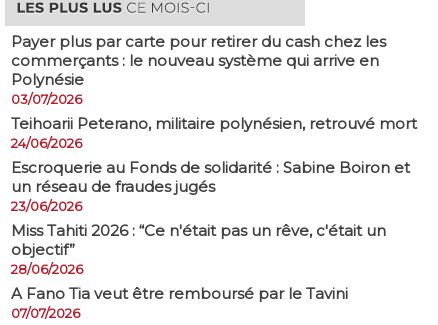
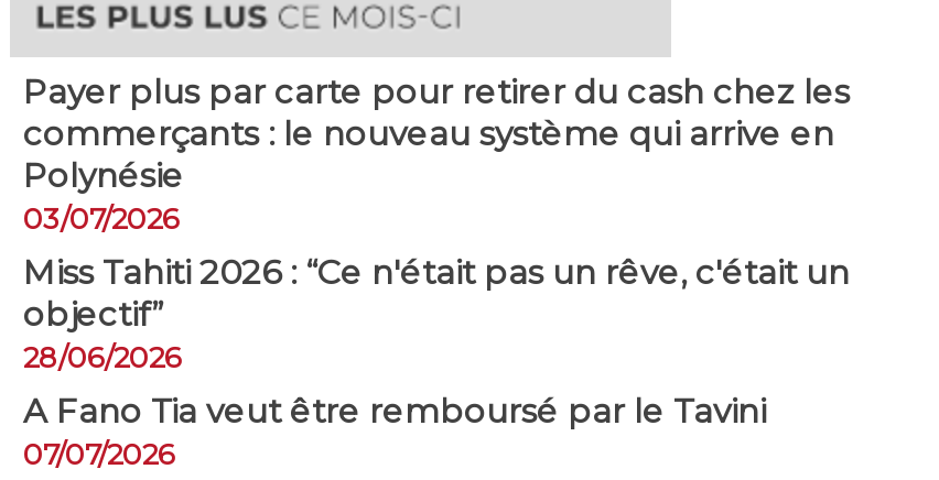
[11,114,417,214] Teihoarii Peterano, militaire polynésien, retrouvé mort | 24/06/2026 | Escroquerie au Fonds de solidarité : Sabine Boiron et | un réseau de fraudes jugés | 23/06/2026 -> none

